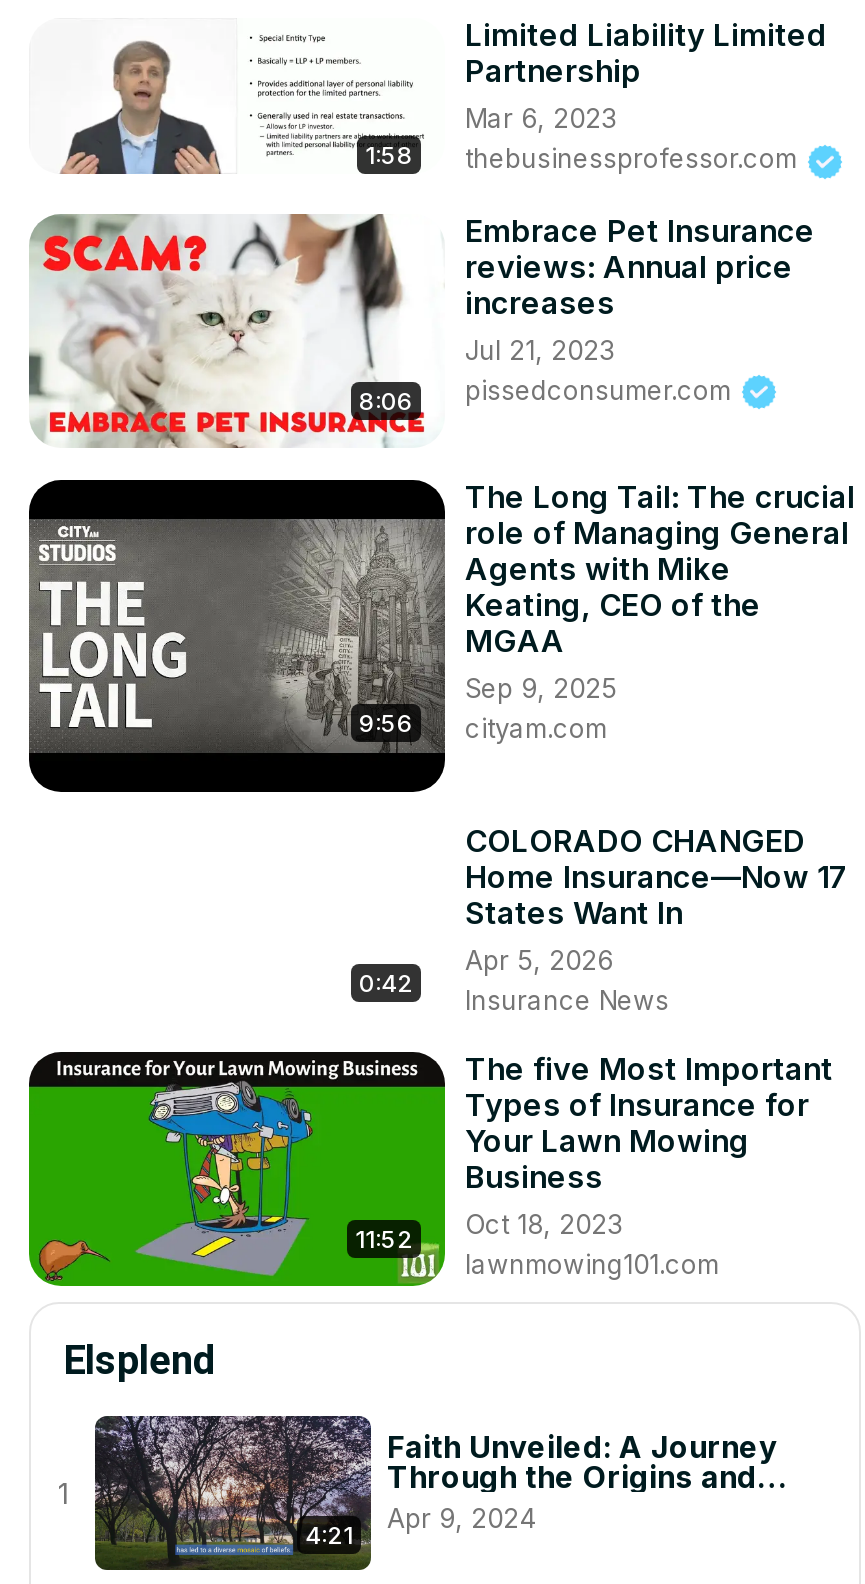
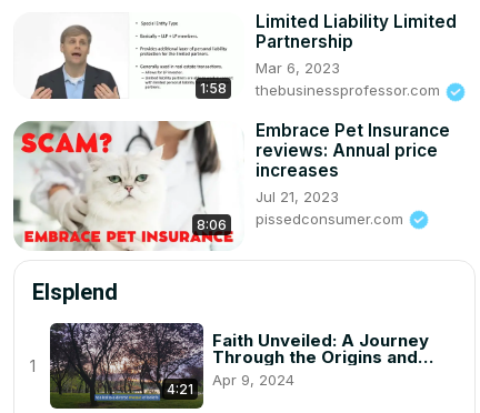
[27,478,447,794] [image] | 9:56 -> none
[465,478,855,744] The Long Tail: The crucial | role of Managing General | Agents with Mike | Keating, CEO of the | MGAA | Sep 9, 2025 | cityam.com -> none
[465,822,849,1016] COLORADO CHANGED | Home Insurance—Now 17 | States Want In | Apr 5, 2026 | Insurance News -> none
[359,969,413,999] 0:42 -> none
[27,1050,437,1288] [image] | 11:52 -> none
[465,1050,833,1280] The five Most Important | Types of Insurance for | Your Lawn Mowing | Business | Oct 18, 2023 | lawnmowing101.com -> none

